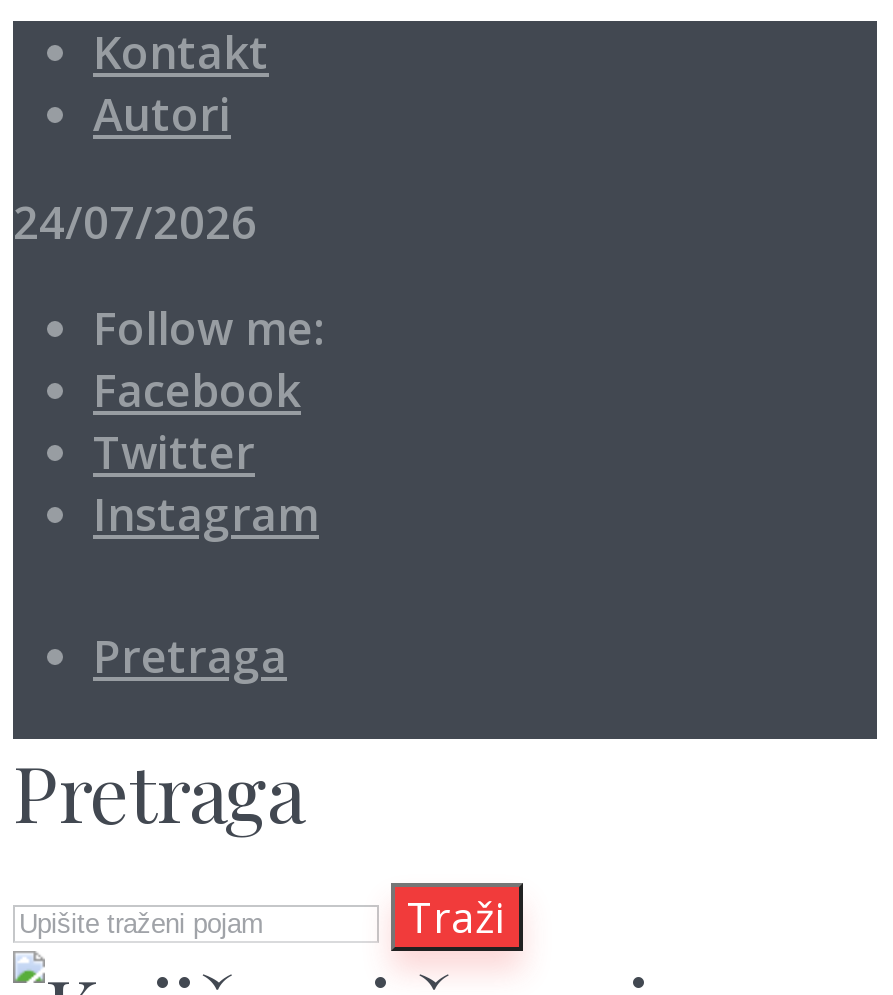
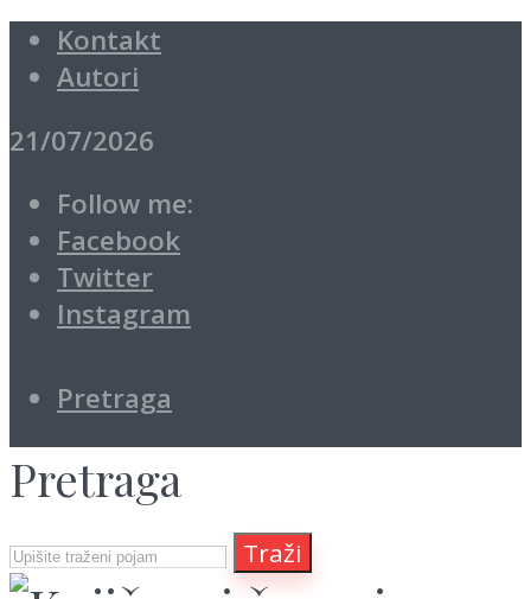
[13,191,257,253] 24/07/2026 -> [9,122,154,159] 21/07/2026

